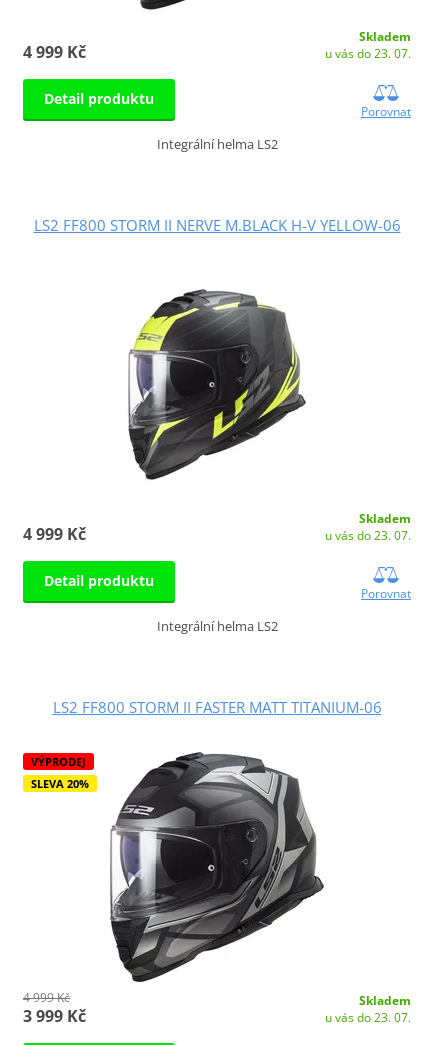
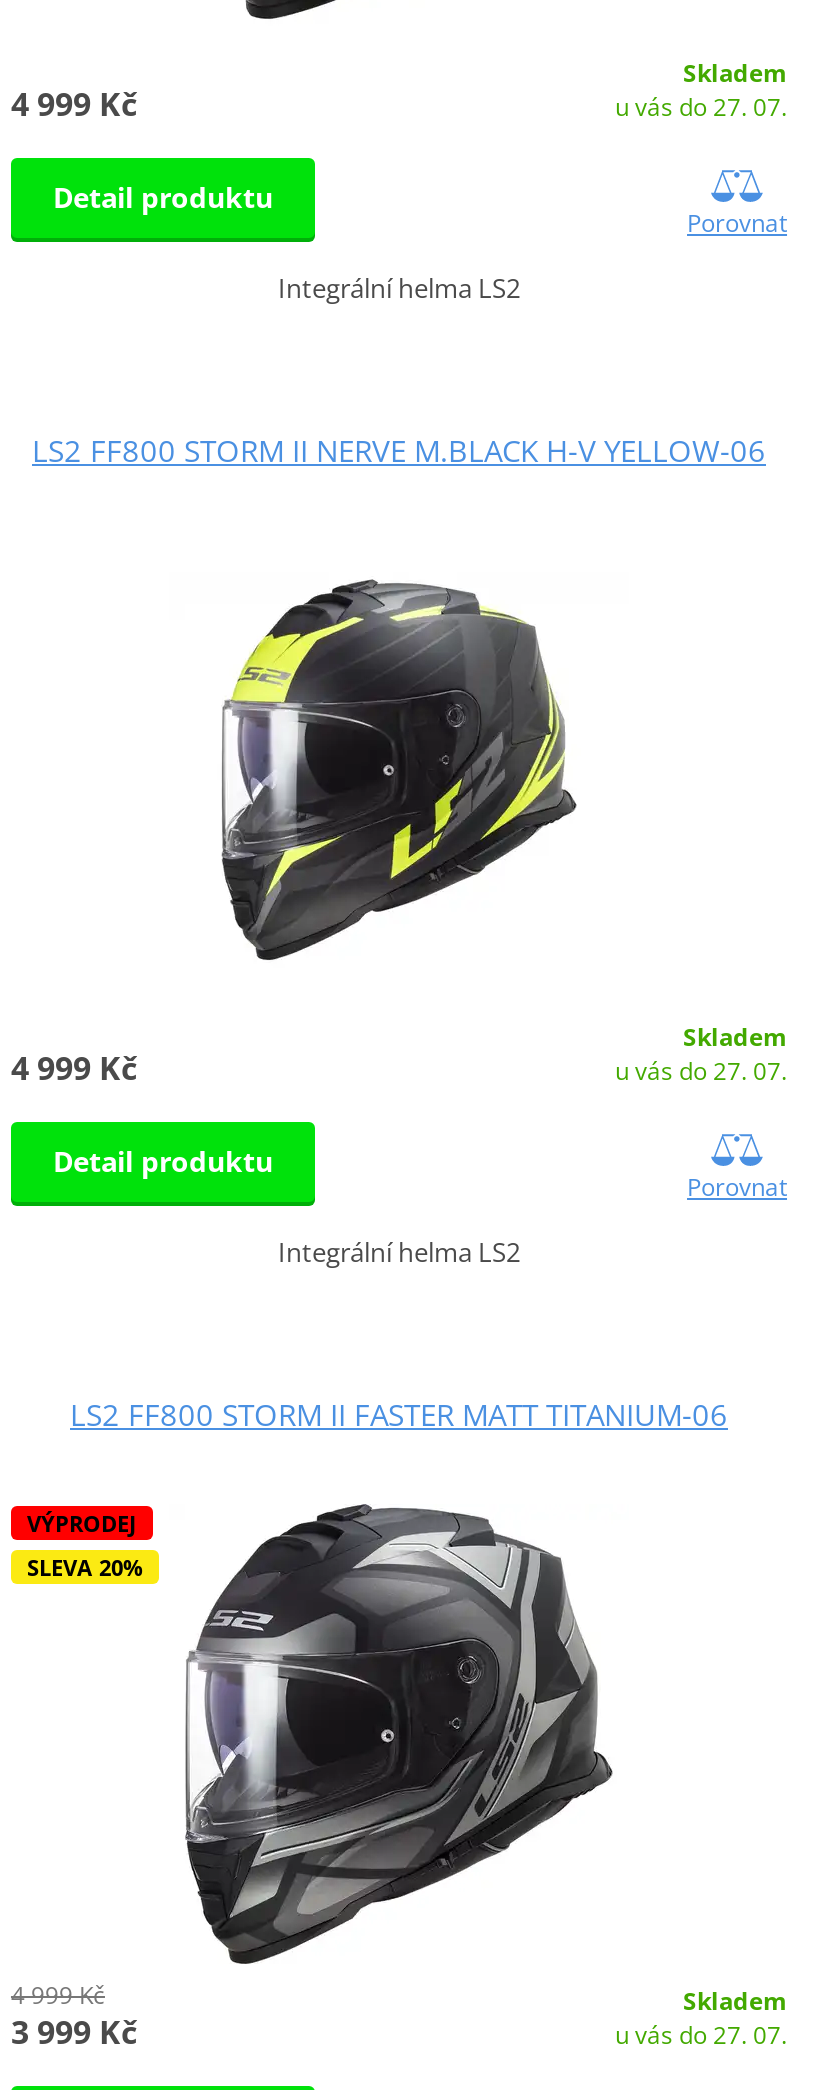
[325,45,411,62] u vás do 23. 07. -> [615,90,787,124] u vás do 27. 07.
[325,527,411,544] u vás do 23. 07. -> [615,1054,787,1088] u vás do 27. 07.
[325,1009,411,1026] u vás do 23. 07. -> [615,2018,787,2052] u vás do 27. 07.

